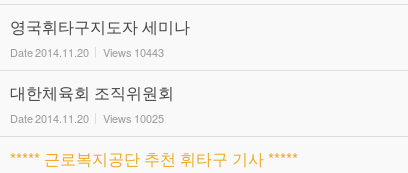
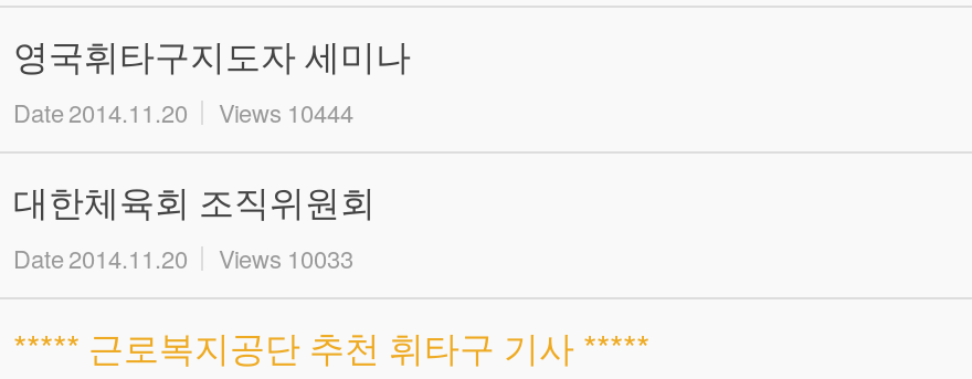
[10,43,164,59] Date 2014.11.20 Views 10443 -> [13,93,353,128] Date 2014.11.20 Views 10444
[10,109,164,125] Date 2014.11.20 Views 10025 -> [13,239,353,274] Date 2014.11.20 Views 10033

